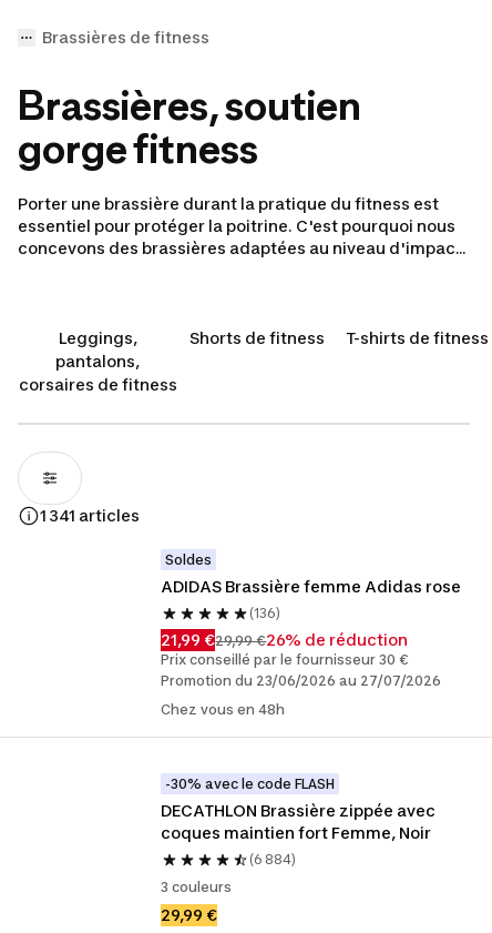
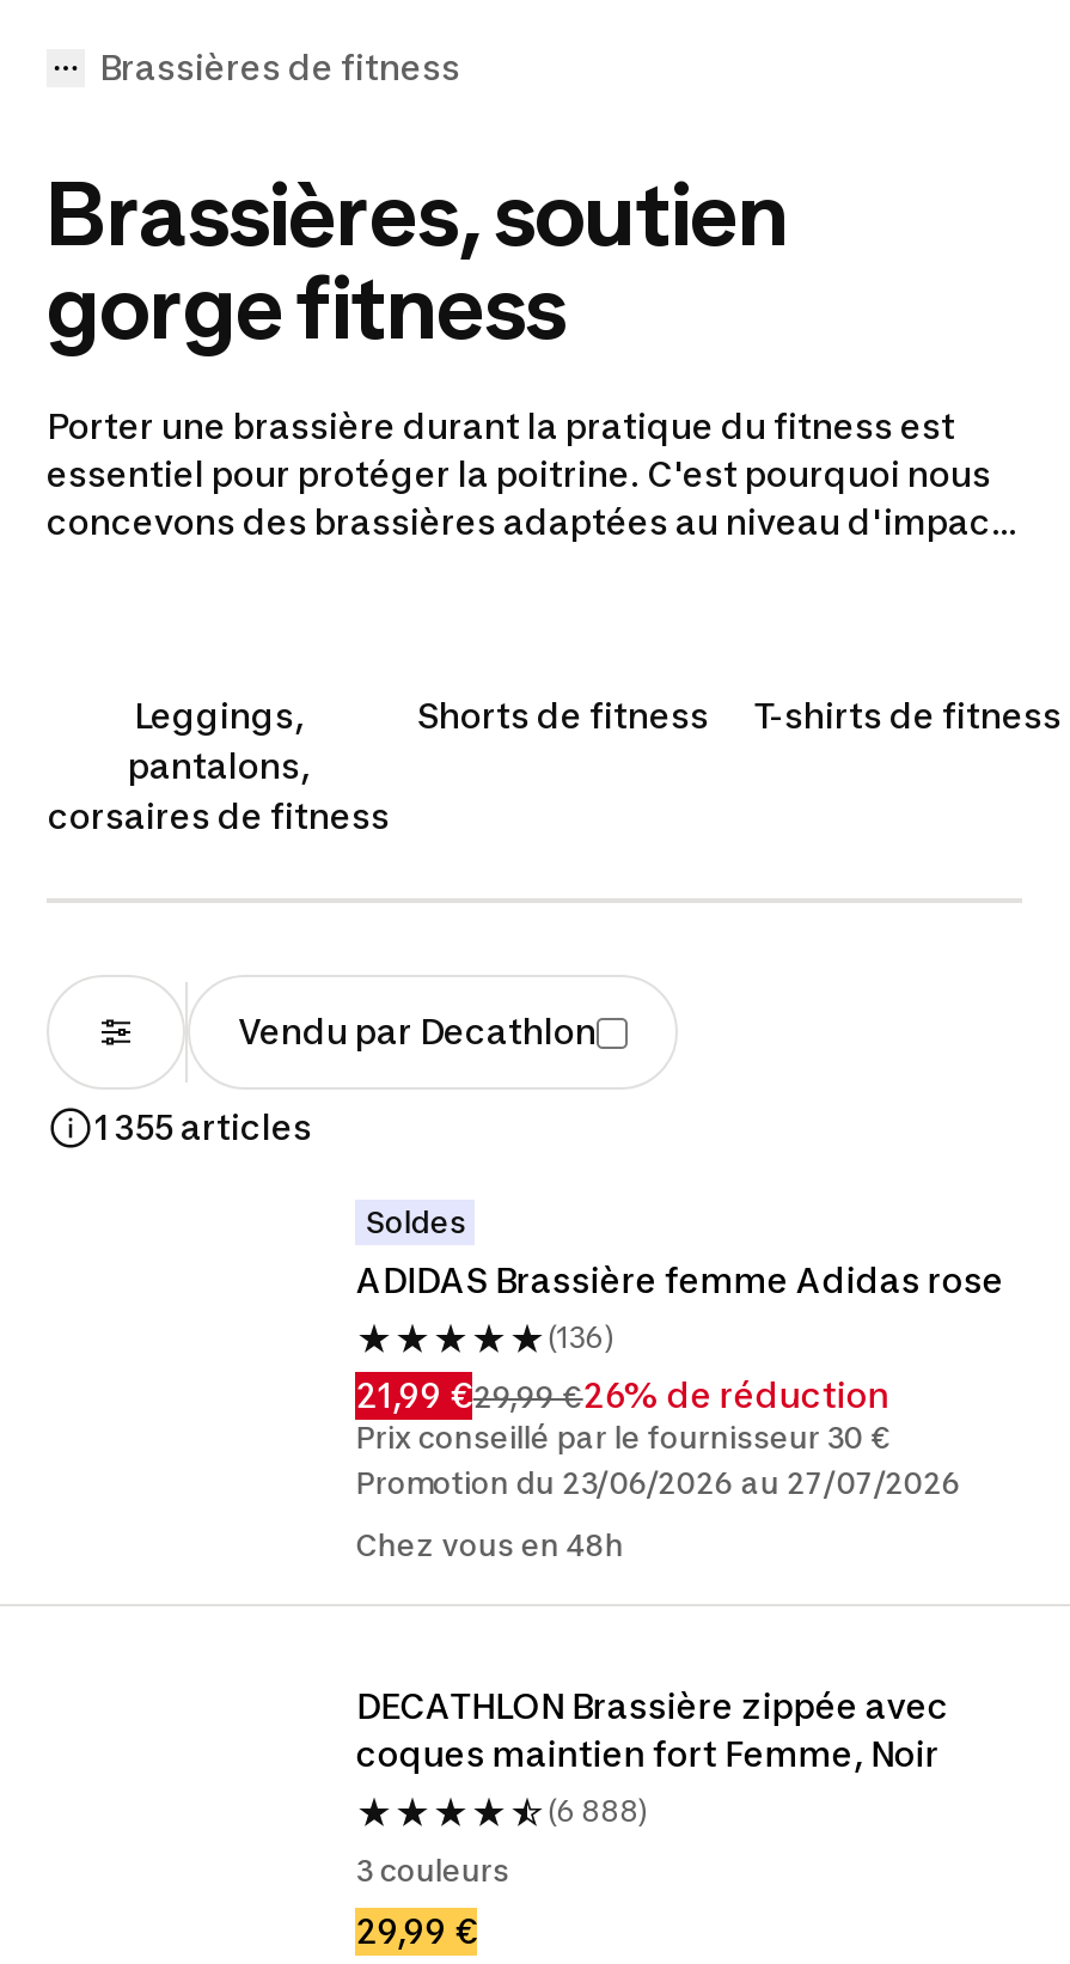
[40,506,140,525] 1 341 articles -> [94,1011,597,1147] Vendu par Decathlon | 1 355 articles
[165,775,335,792] -30% avec le code FLASH -> none
[250,851,296,868] (6 884) -> [547,1793,647,1829] (6 888)

